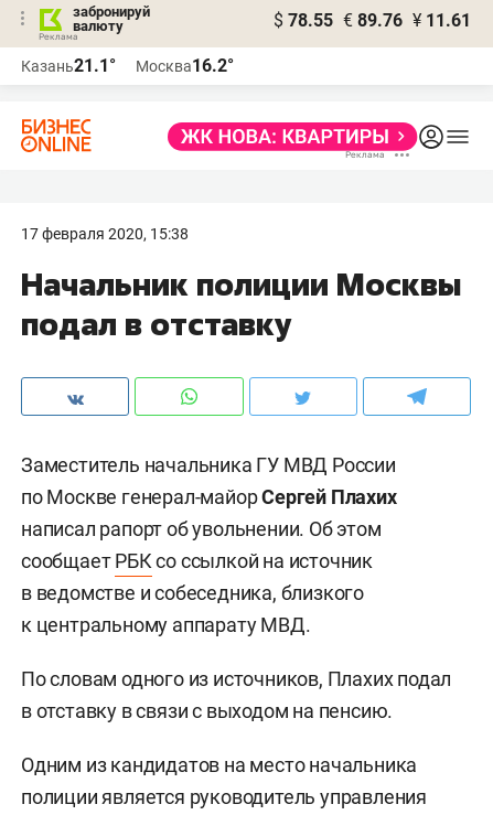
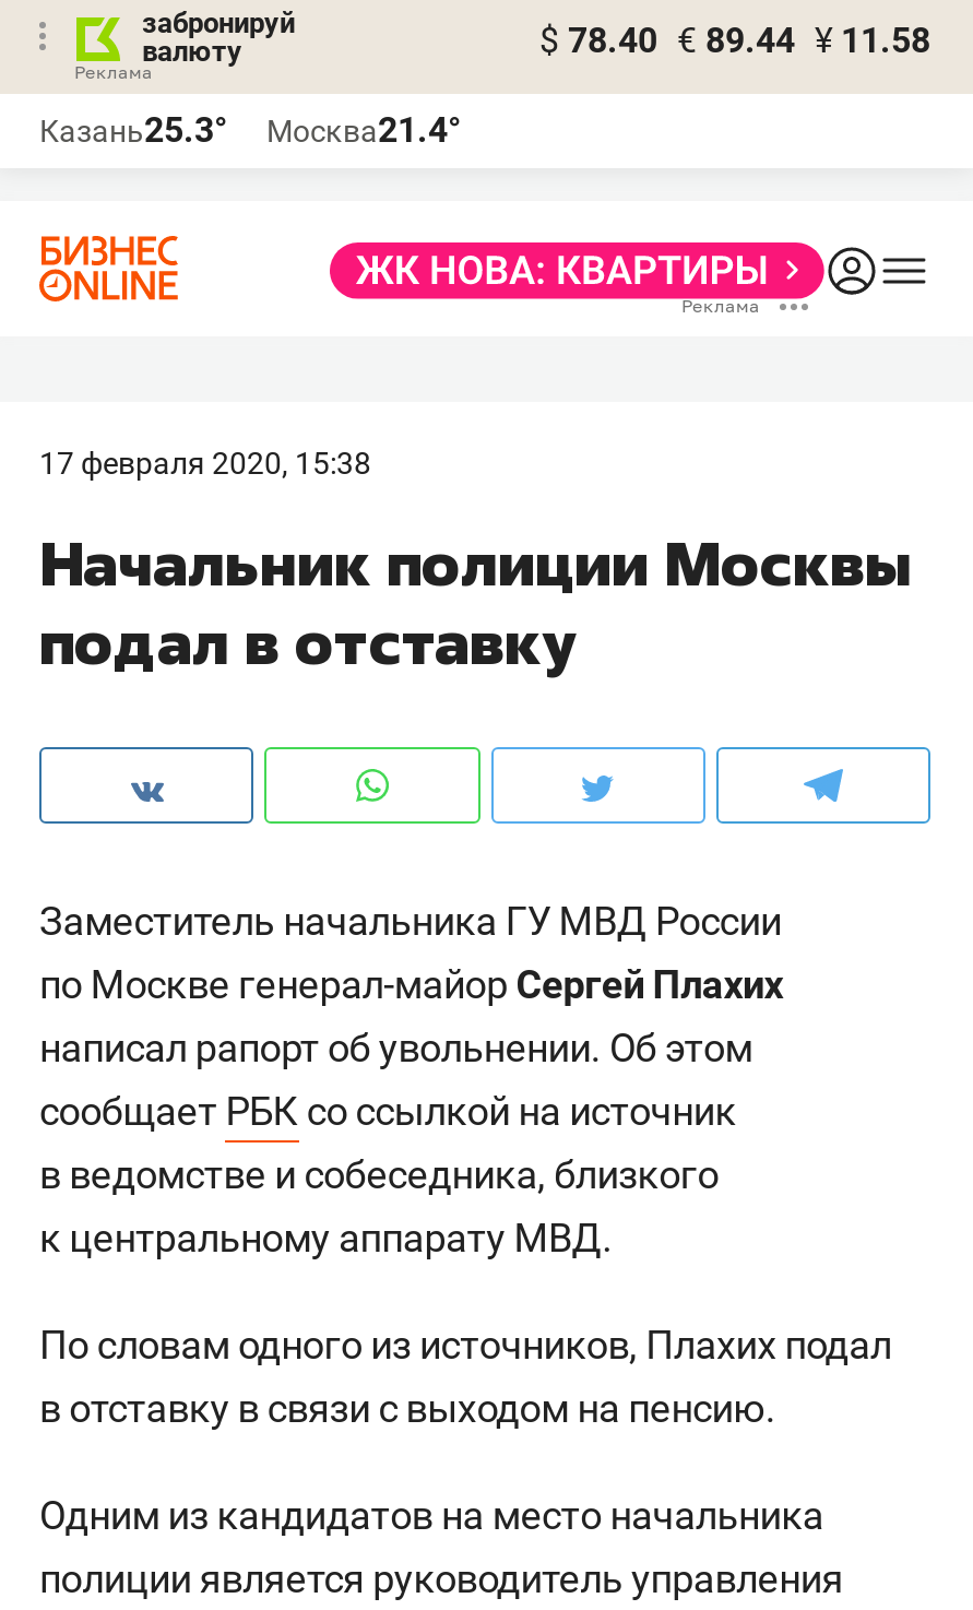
[274,10,471,31] $ 78.55 € 89.76 ¥ 11.61 -> [539,20,930,61] $ 78.40 € 89.44 ¥ 11.58
[21,55,116,76] Казань21.1° -> [39,109,227,151] Казань25.3°
[136,55,234,76] Москва16.2° -> [266,109,461,151] Москва21.4°

